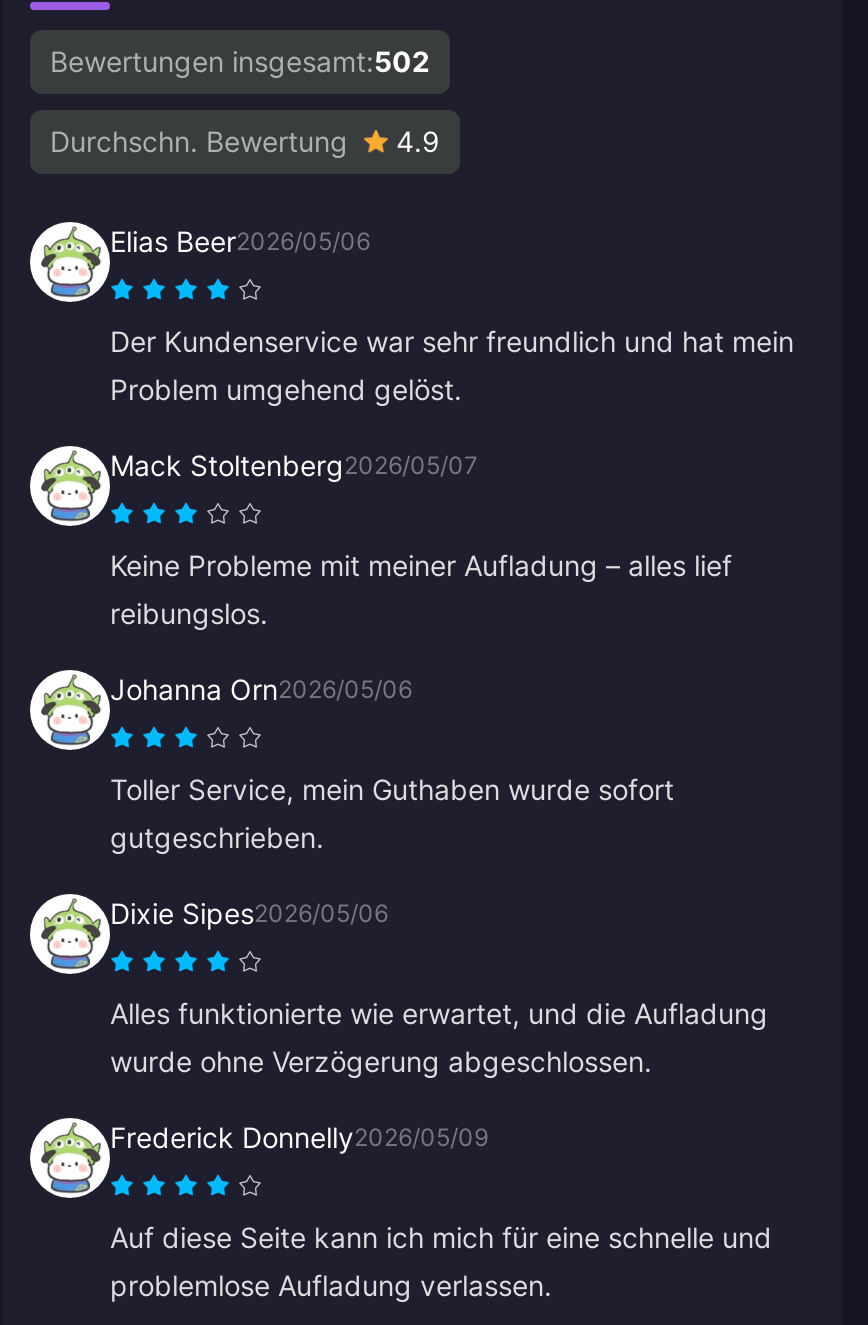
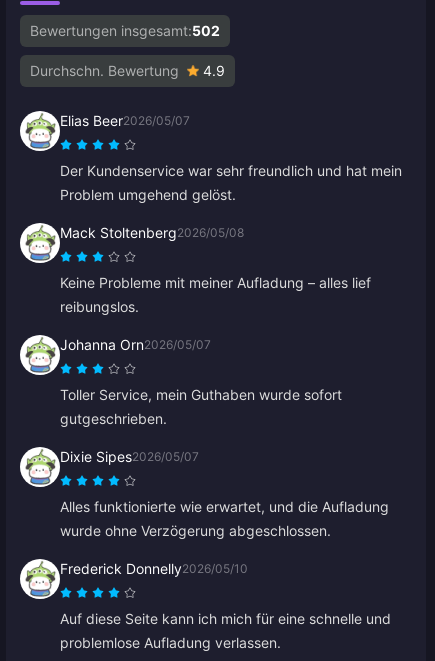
[110,223,370,257] Elias Beer2026/05/06 -> [60,111,190,128] Elias Beer2026/05/07
[110,447,478,481] Mack Stoltenberg2026/05/07 -> [60,223,244,240] Mack Stoltenberg2026/05/08
[110,671,412,705] Johanna Orn2026/05/06 -> [60,335,211,352] Johanna Orn2026/05/07
[110,895,388,929] Dixie Sipes2026/05/06 -> [60,447,199,464] Dixie Sipes2026/05/07
[110,1119,488,1153] Frederick Donnelly2026/05/09 -> [60,559,248,576] Frederick Donnelly2026/05/10

